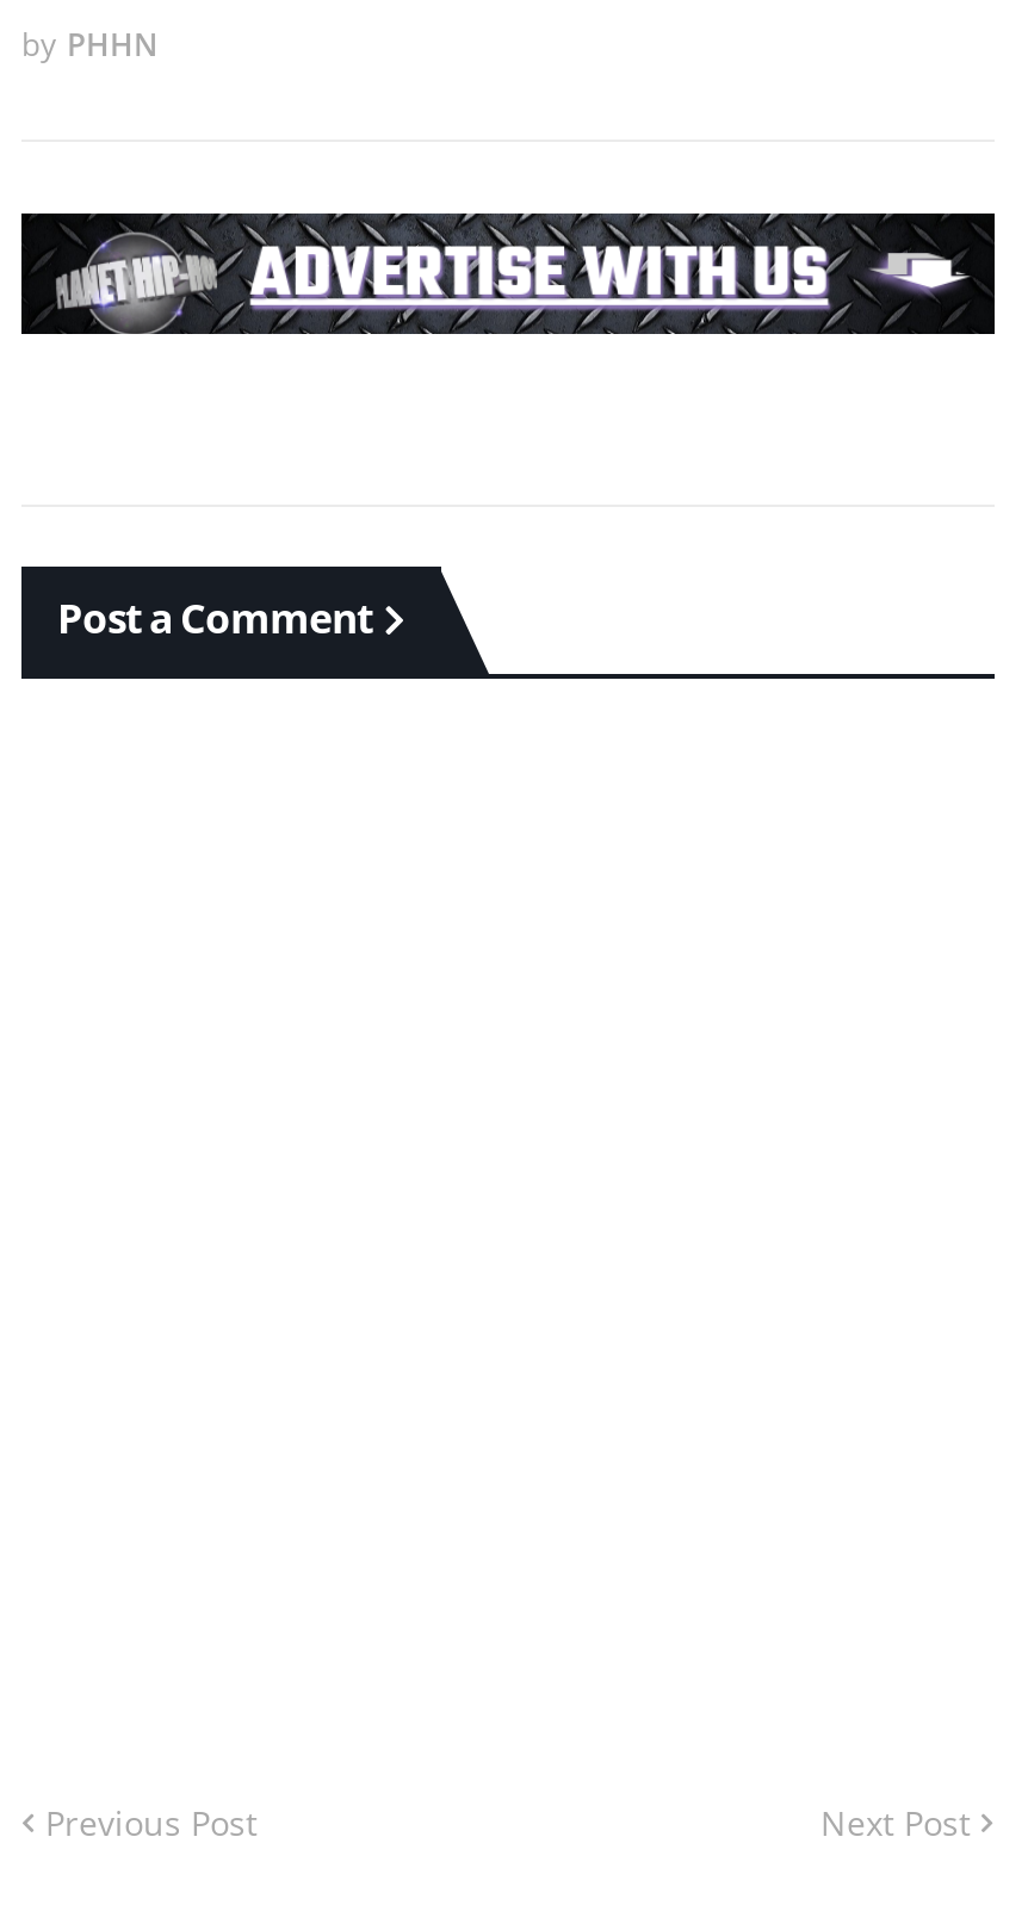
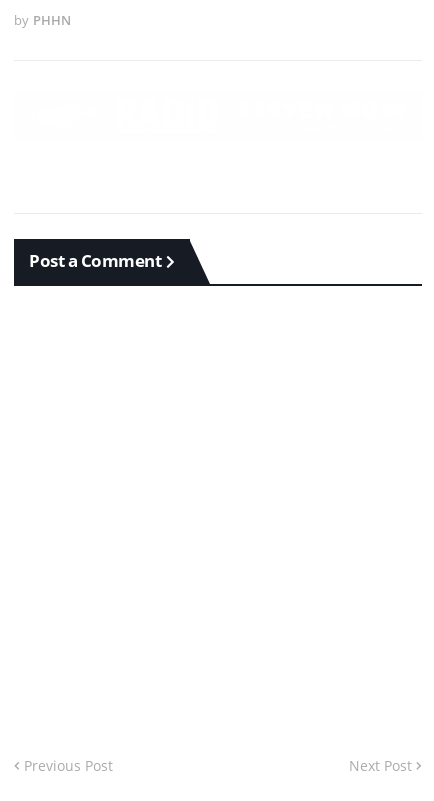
[19,211,997,338] [image] -> none

